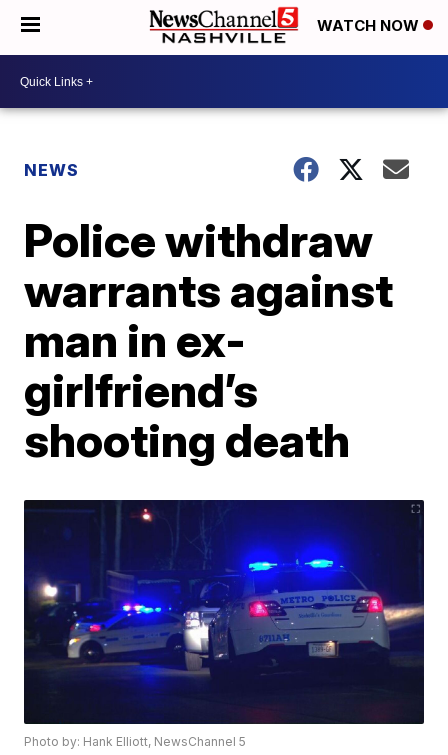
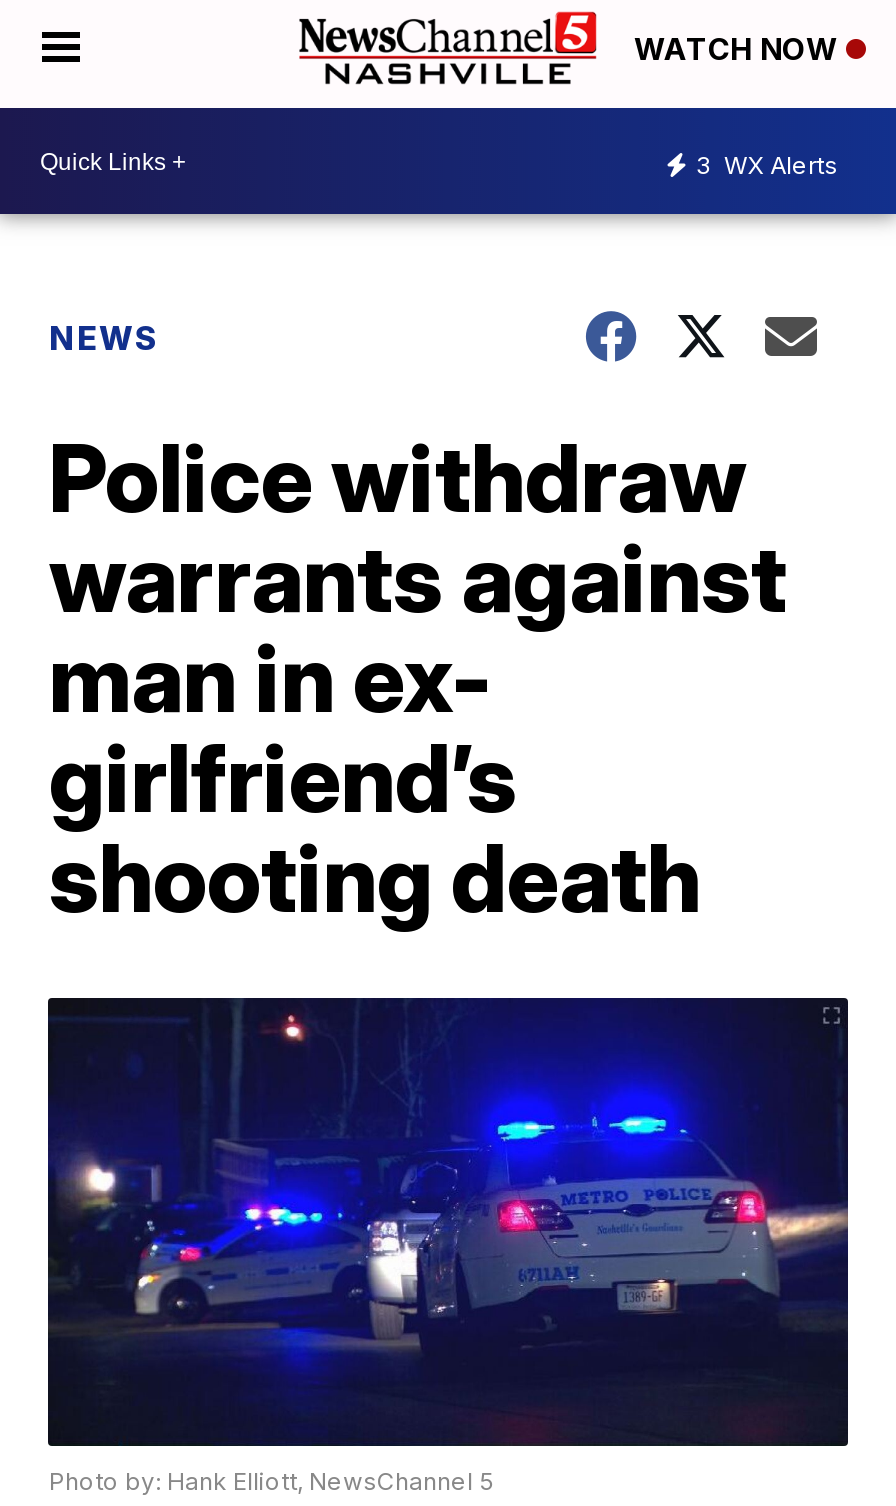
none -> [696,149,838,179] 3 WX Alerts

